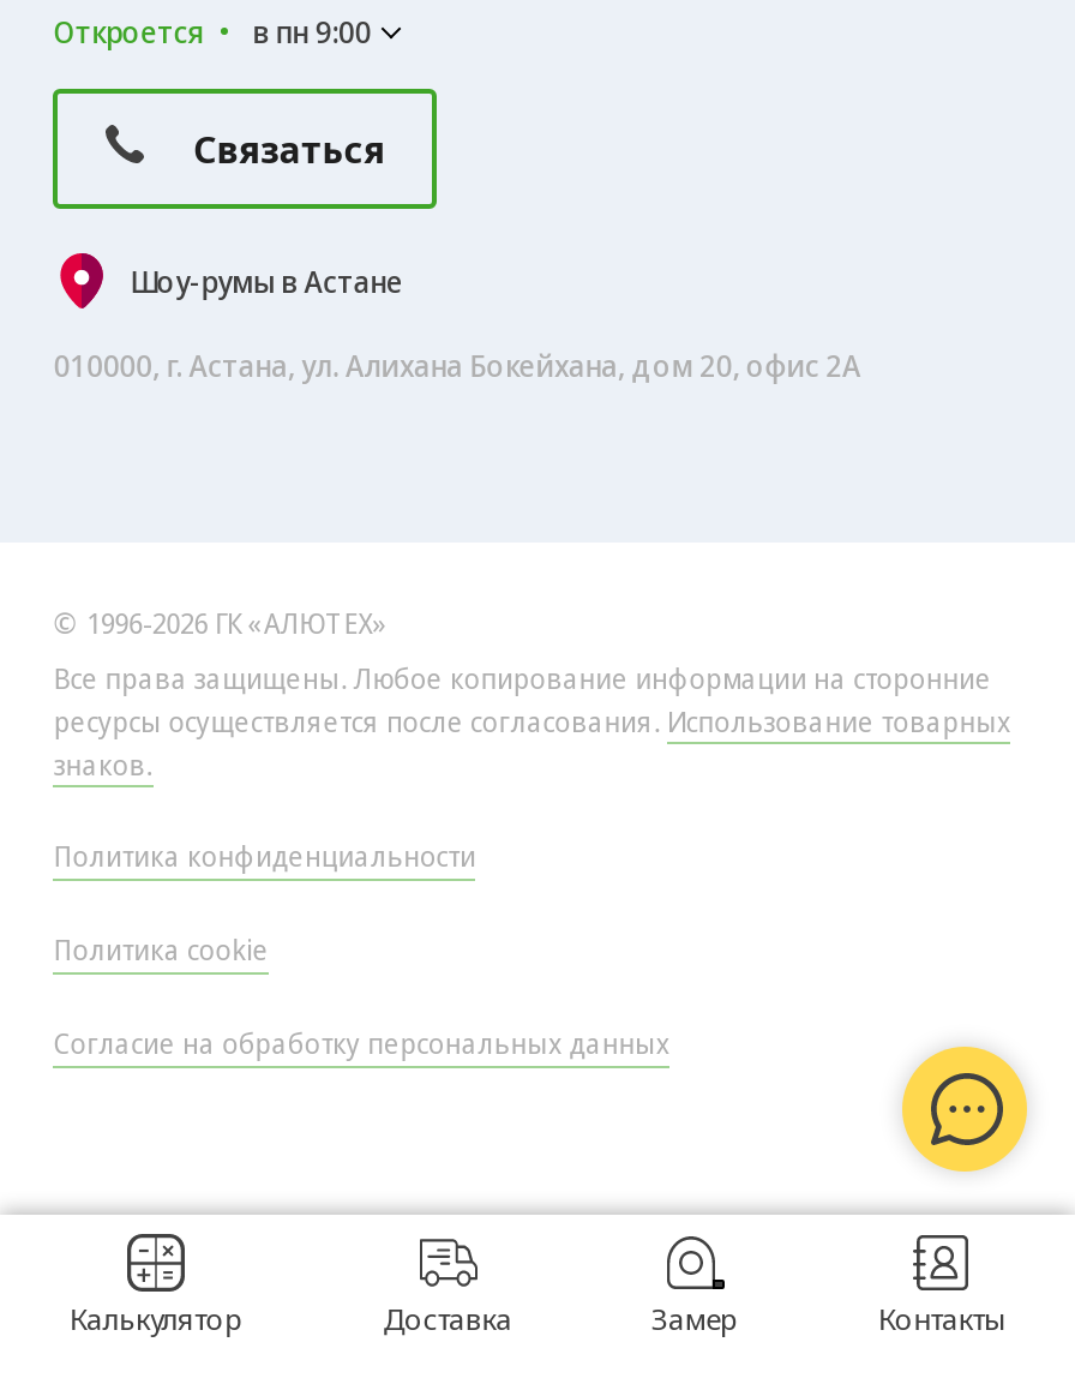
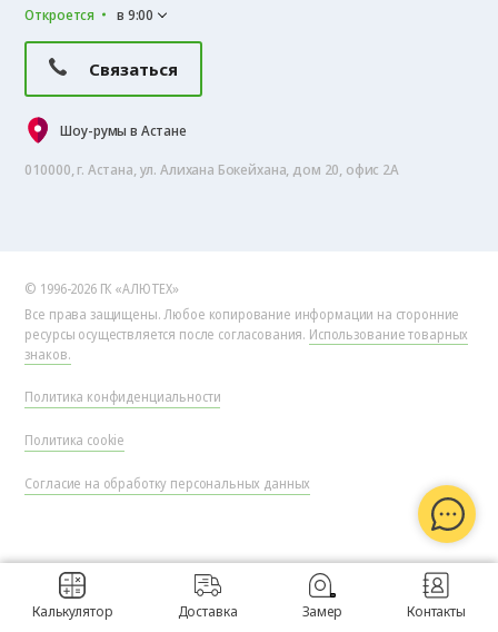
[54,9,371,52] Откроется в пн 9:00 -> [25,4,154,24] Откроется в 9:00

